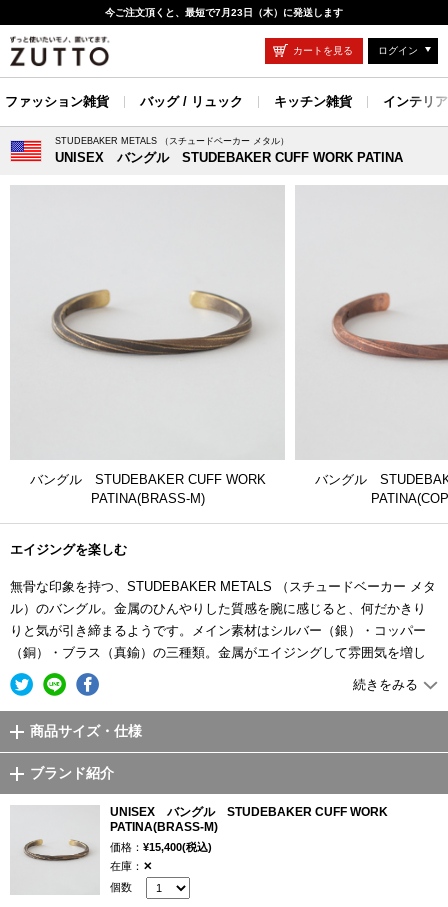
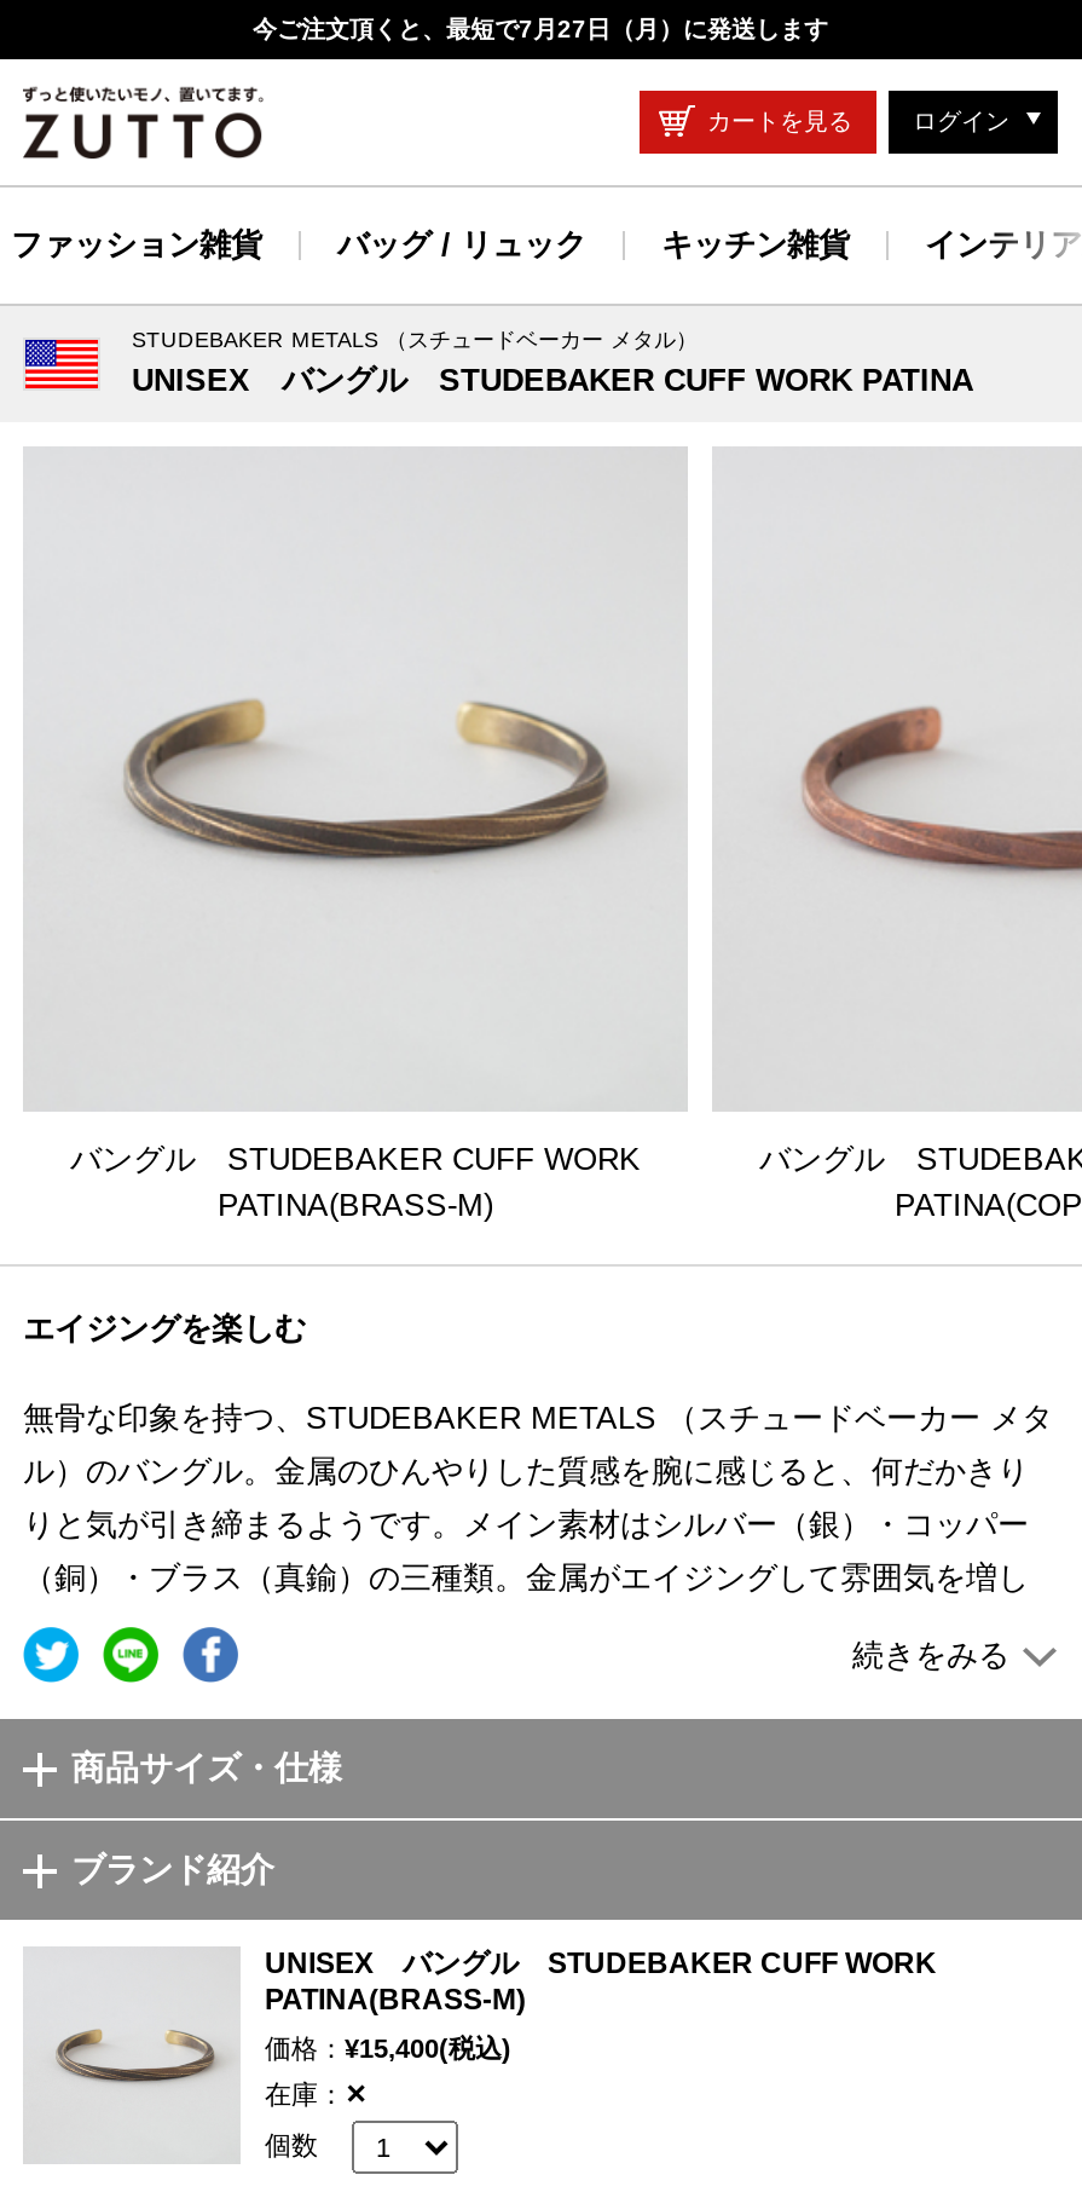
[105,7,343,18] 今ご注文頂くと、最短で7月23日（木）に発送します -> [253,16,828,42] 今ご注文頂くと、最短で7月27日（月）に発送します

